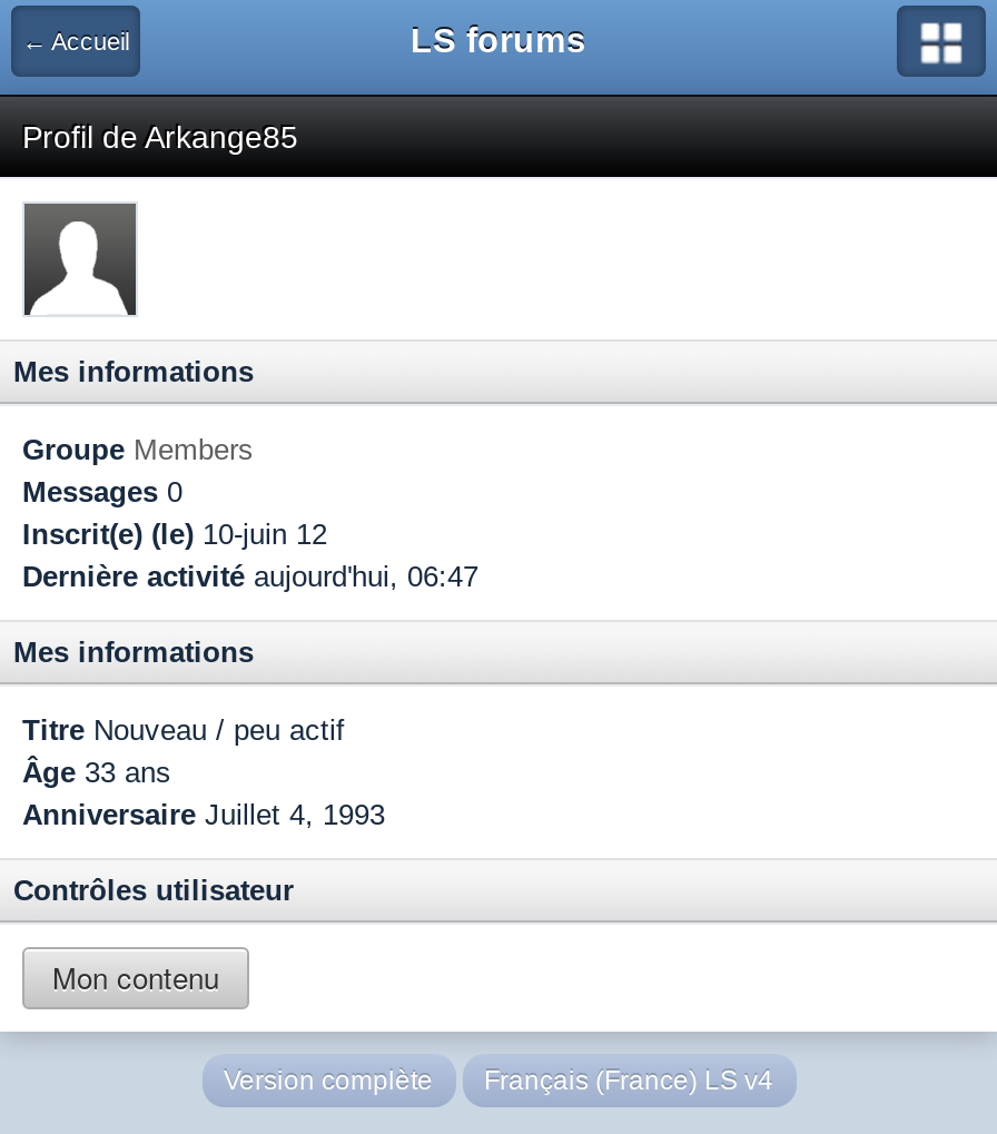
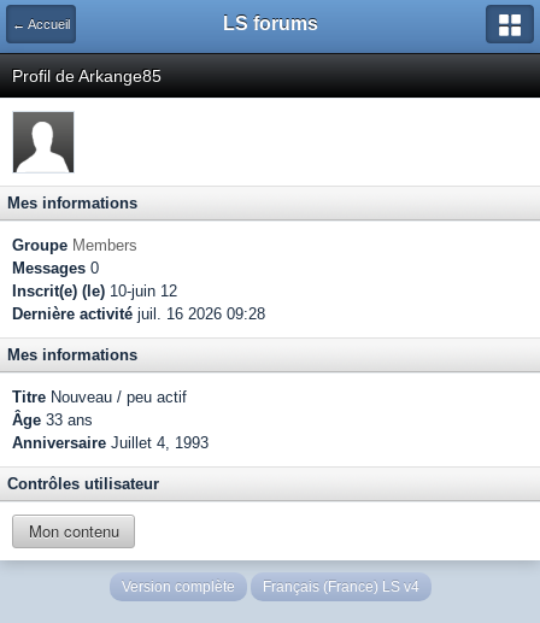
[22,560,478,593] Dernière activité aujourd'hui, 06:47 -> [12,305,265,323] Dernière activité juil. 16 2026 09:28

